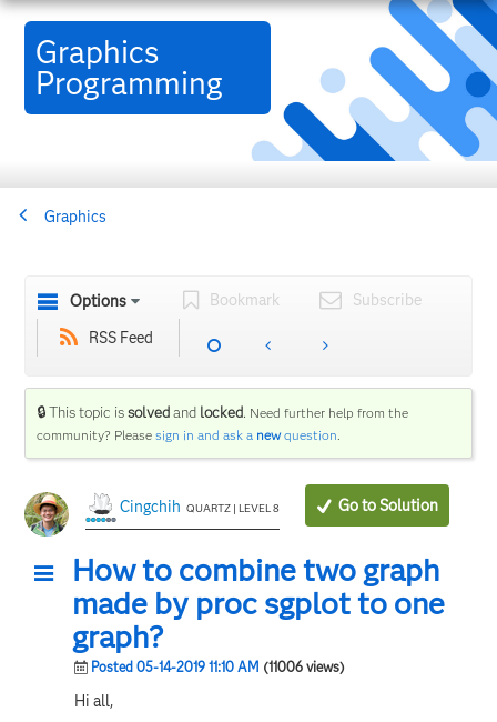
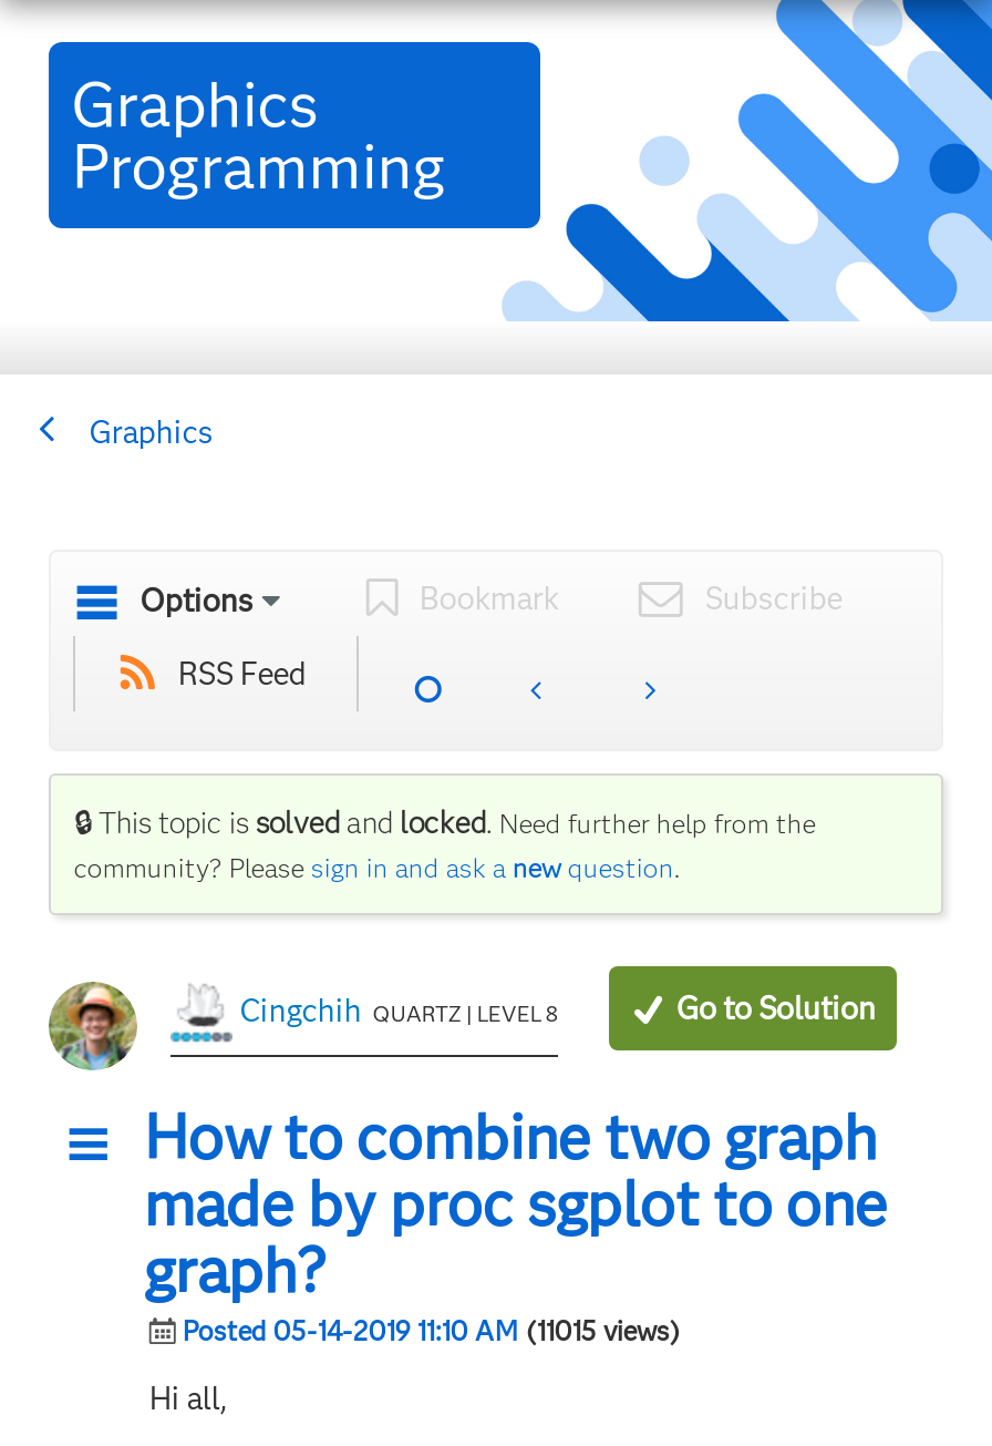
[91,658,345,675] Posted 05-14-2019 11:10 AM (11006 views) -> [182,1313,681,1346] Posted 05-14-2019 11:10 AM (11015 views)

